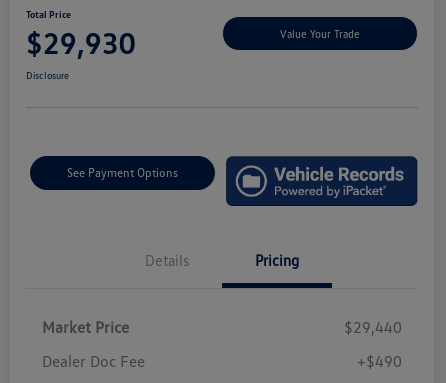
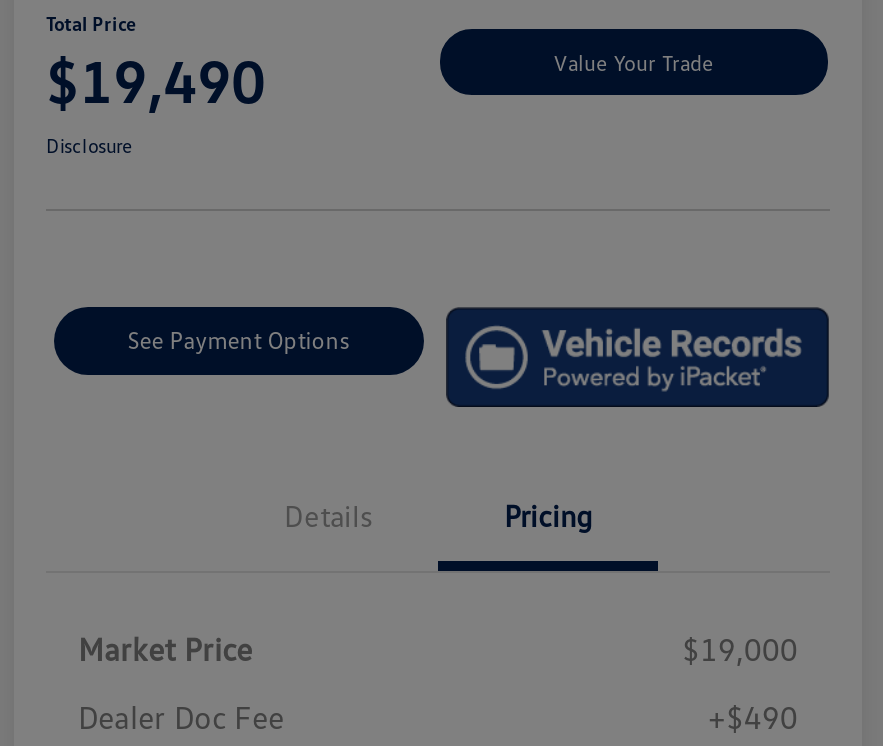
[26,24,136,61] $29,930 -> [46,43,266,117] $19,490
[344,317,402,337] $29,440 -> [682,629,798,669] $19,000

